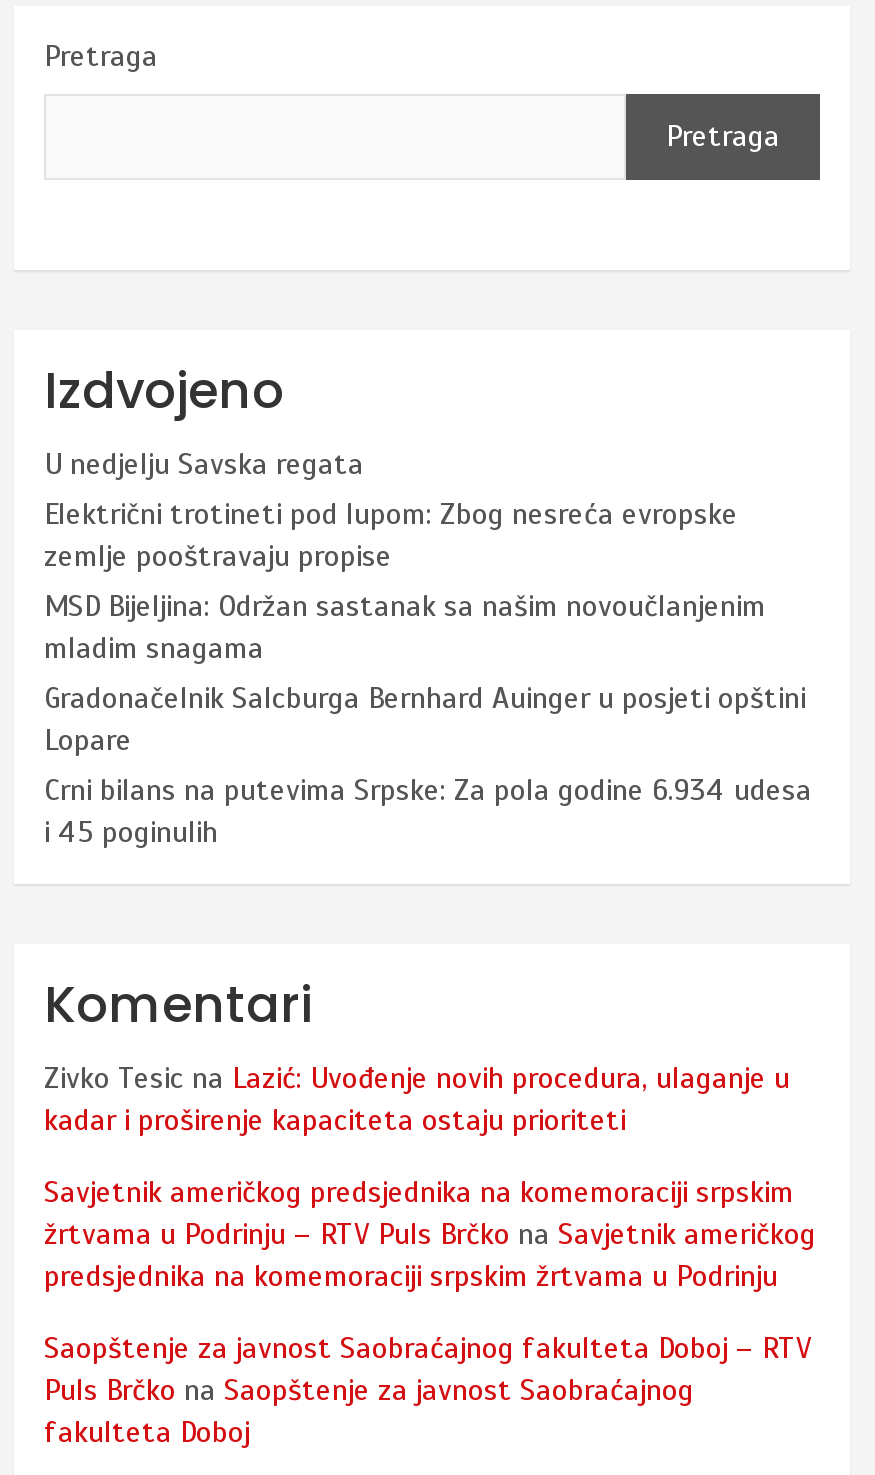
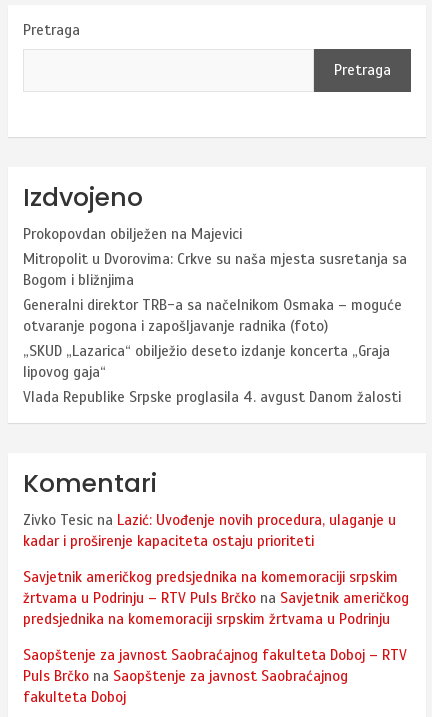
[44,447,812,851] U nedjelju Savska regata | Električni trotineti pod lupom: Zbog nesreća evropske | zemlje pooštravaju propise | MSD Bijeljina: Održan sastanak sa našim novoučlanjenim | mladim snagama | Gradonačelnik Salcburga Bernhard Auinger u posjeti opštini | Lopare | Crni bilans na putevima Srpske: Za pola godine 6.934 udesa | i 45 poginulih -> [23,225,407,406] Prokopovdan obilježen na Majevici | Mitropolit u Dvorovima: Crkve su naša mjesta susretanja sa | Bogom i bližnjima | Generalni direktor TRB-a sa načelnikom Osmaka – moguće | otvaranje pogona i zapošljavanje radnika (foto) | „SKUD „Lazarica“ obilježio deseto izdanje koncerta „Graja | lipovog gaja“ | Vlada Republike Srpske proglasila 4. avgust Danom žalosti

